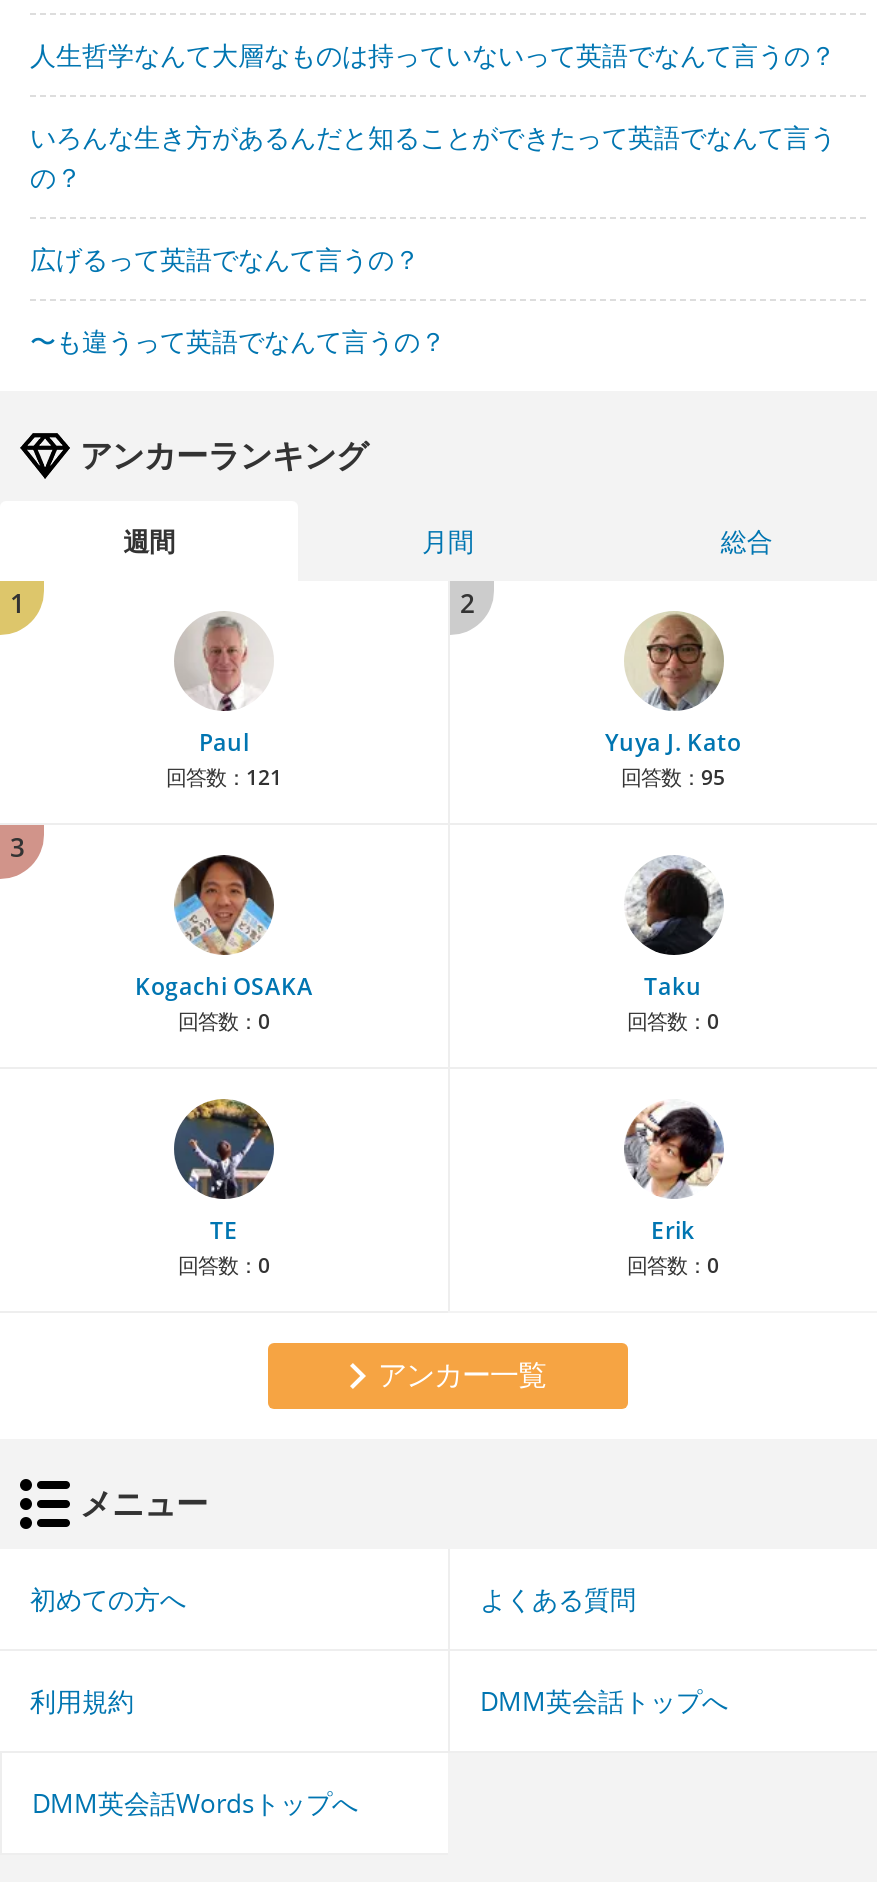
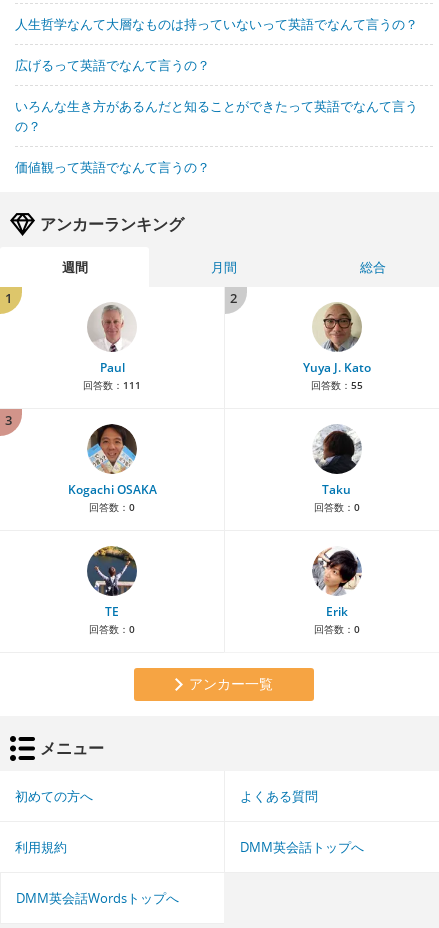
moved [30,118,836,194] -> [15,97,418,135]: いろんな生き方があるんだと知ることができたって英語でなんて言う | の？
moved [30,240,420,276] -> [15,56,210,74]: 広げるって英語でなんて言うの？
[30,322,446,358] 〜も違うって英語でなんて言うの？ -> [15,158,210,176] 価値観って英語でなんて言うの？
[166,762,282,790] 回答数：121 -> [83,378,141,392] 回答数：111
[621,762,725,790] 回答数：95 -> [310,378,362,392] 回答数：55

